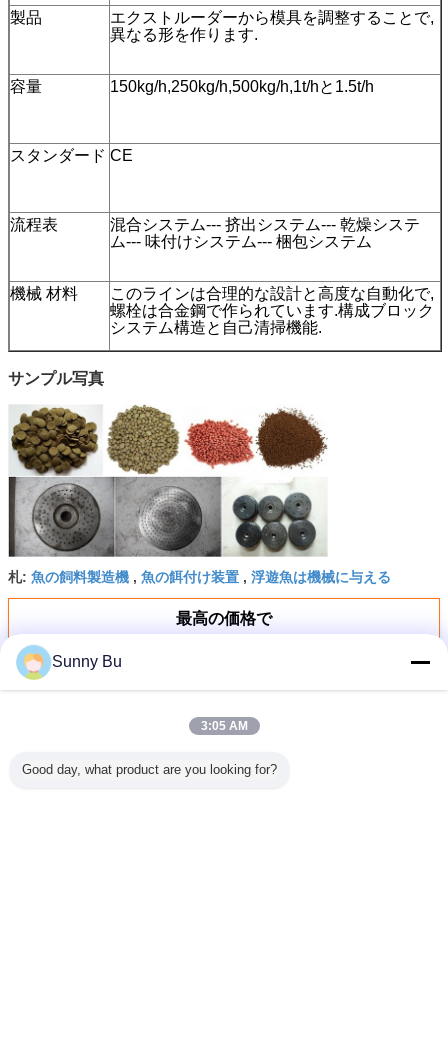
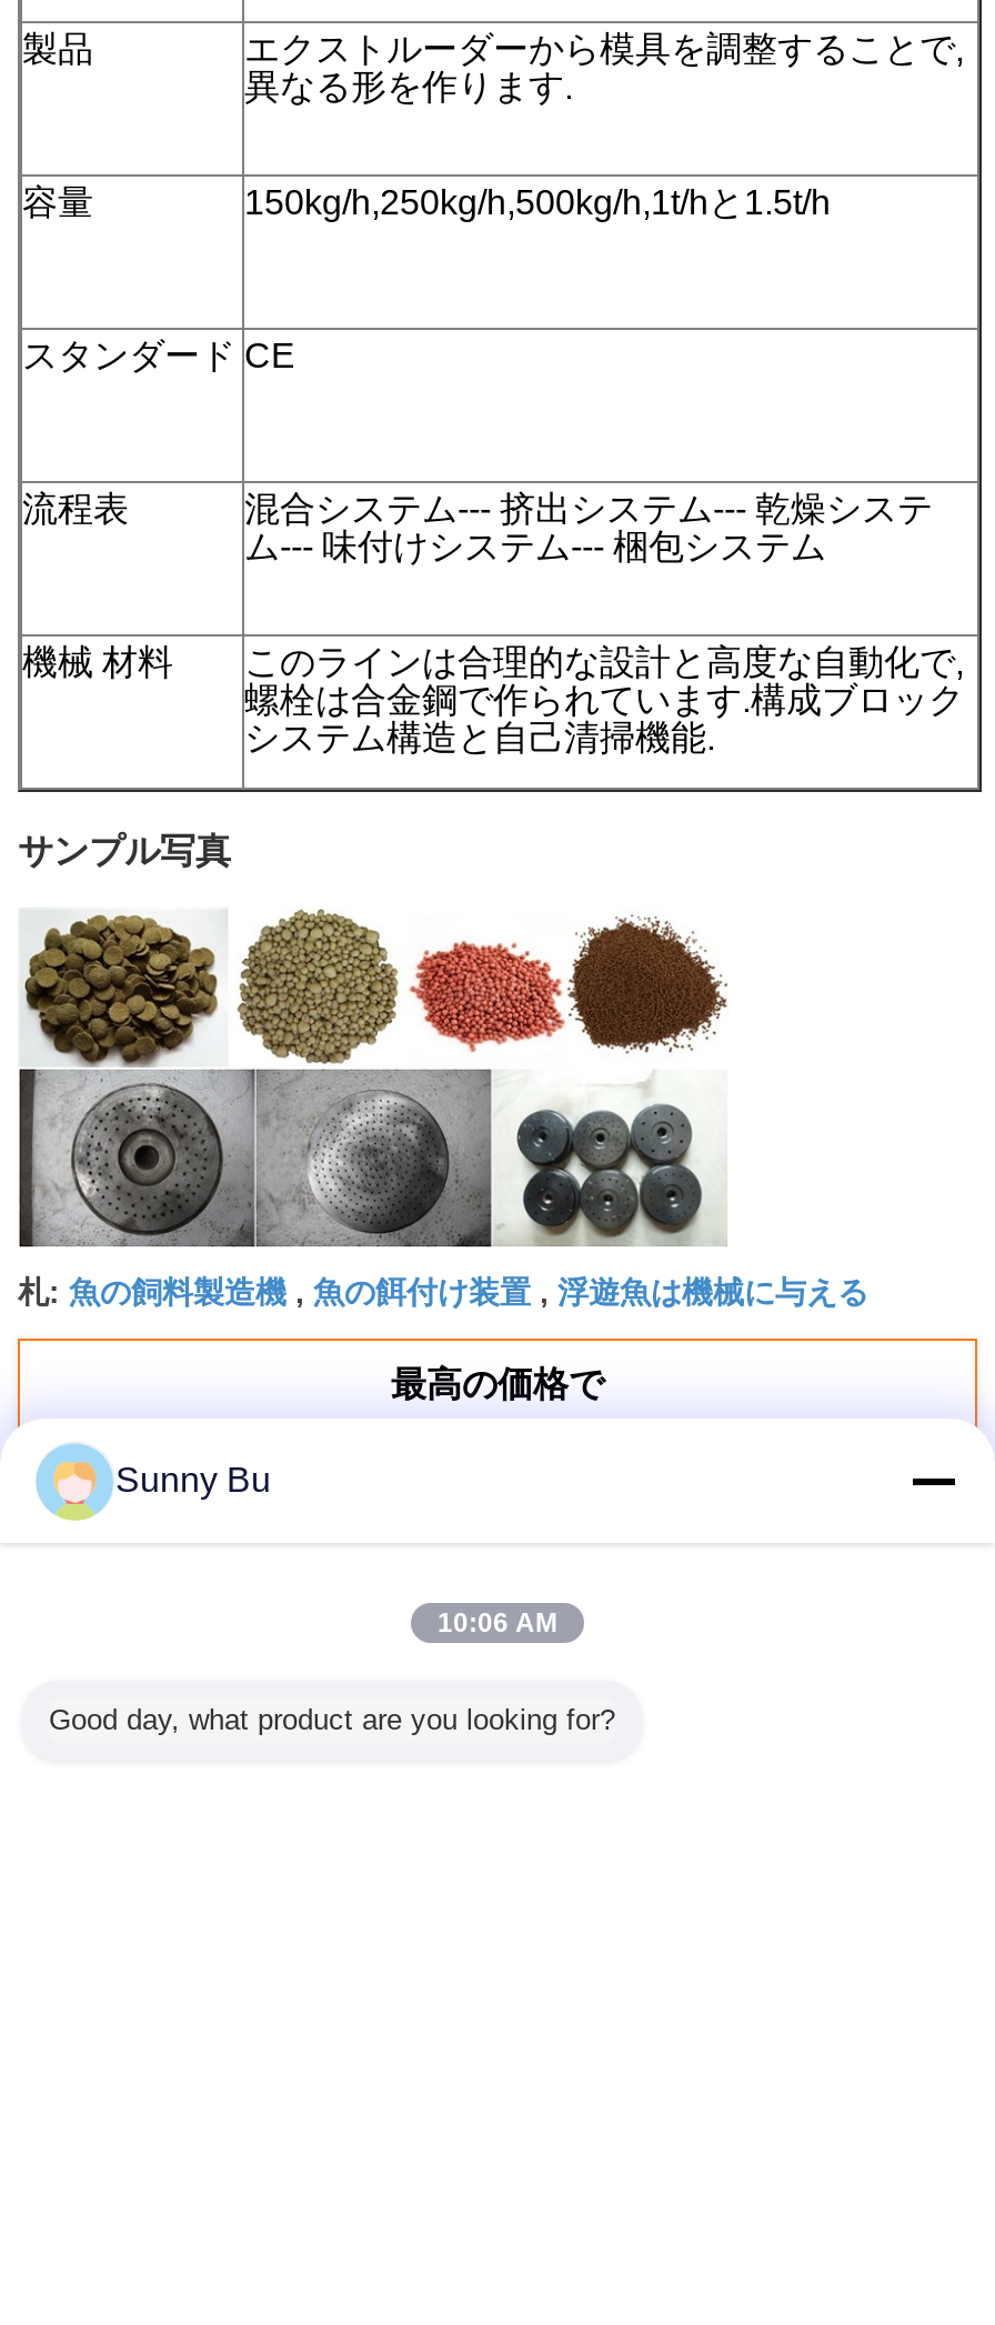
[200,719,247,733] 3:05 AM -> [438,1607,557,1638] 10:06 AM

